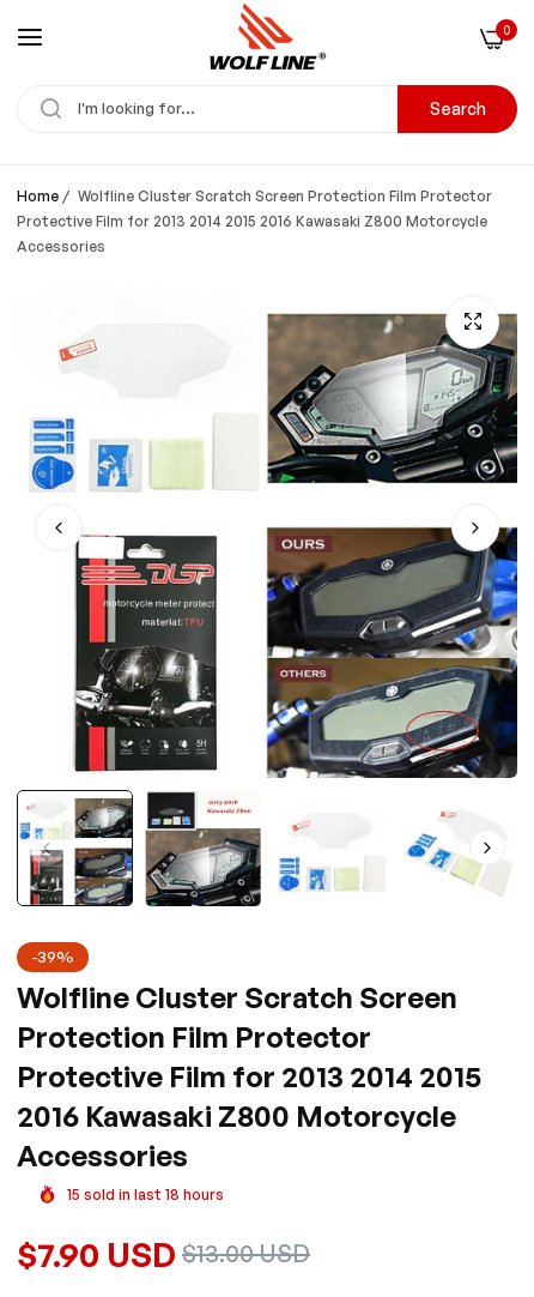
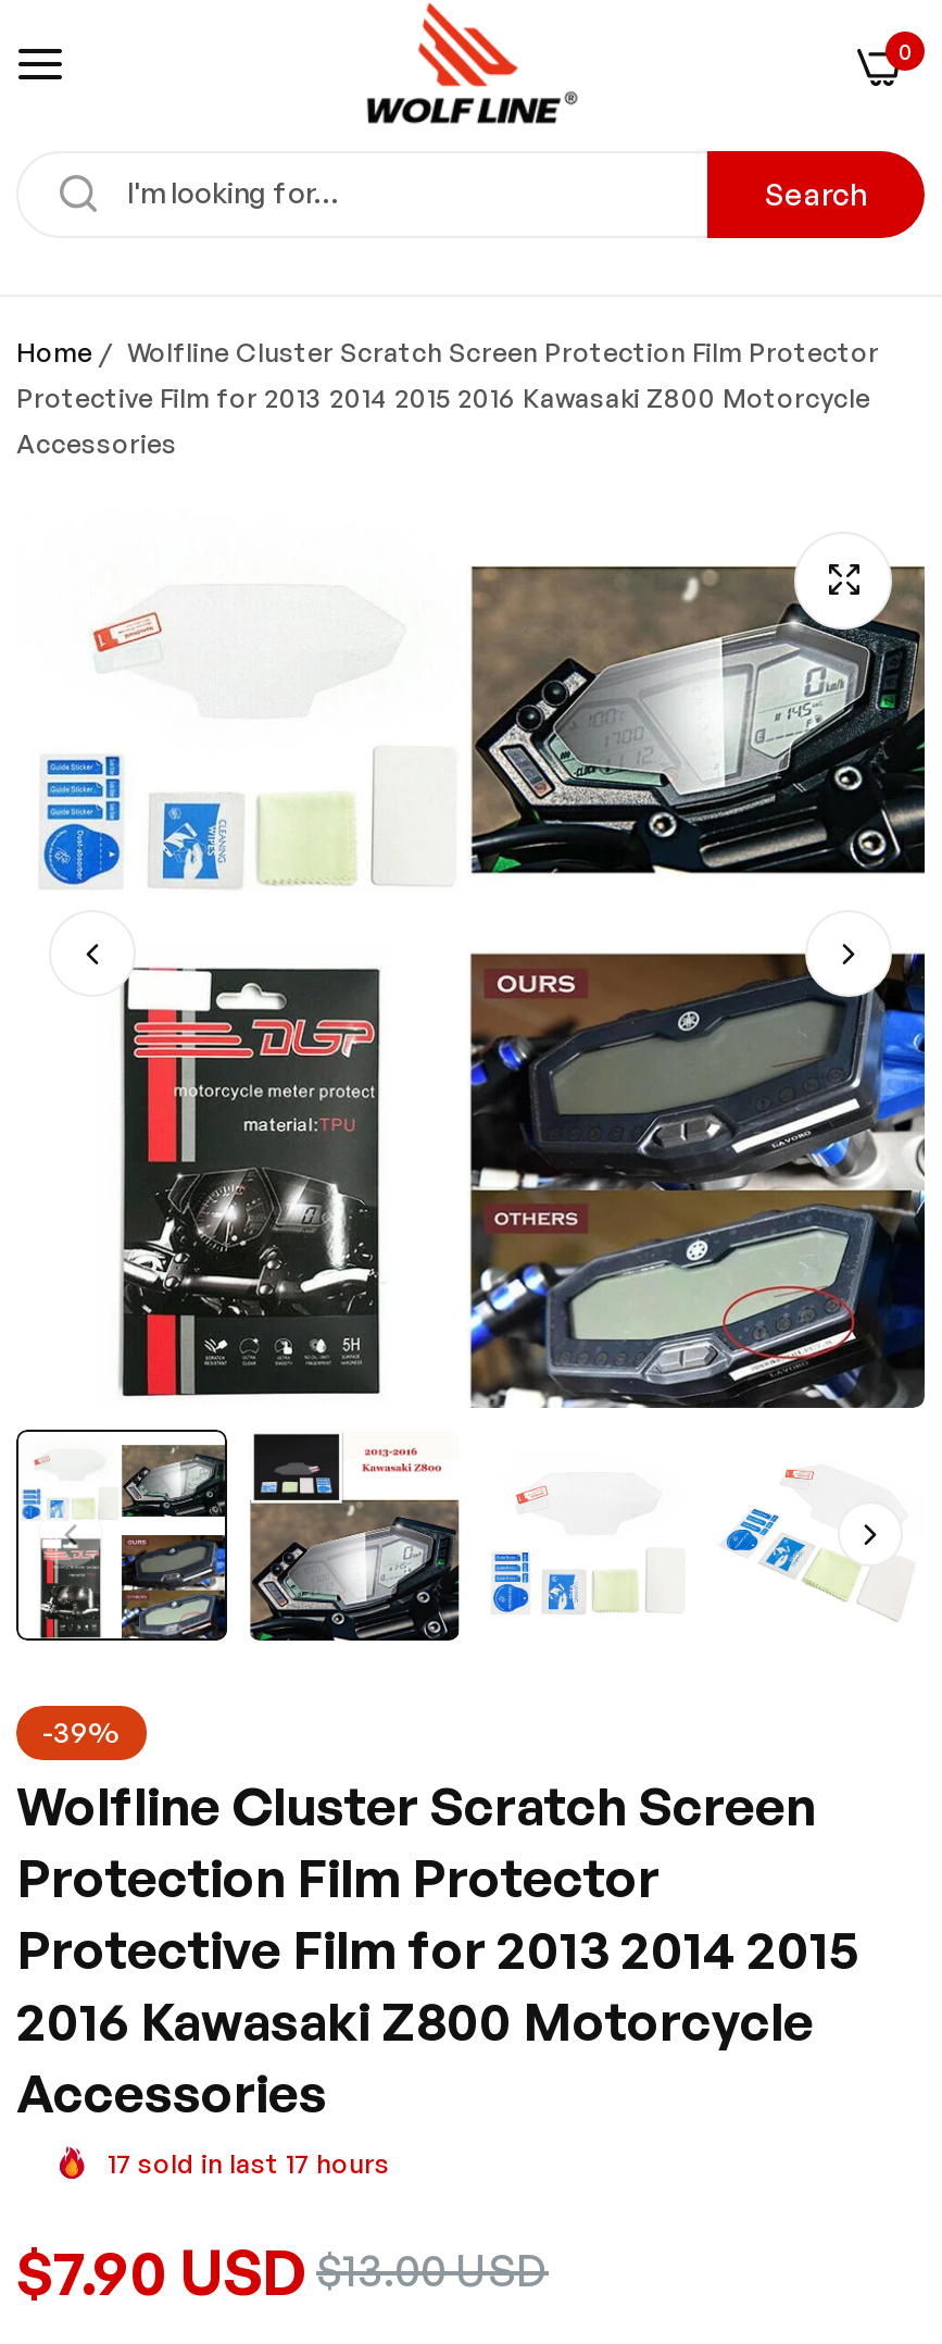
[67,1185,224,1203] 15 sold in last 18 hours -> [108,2146,390,2179] 17 sold in last 17 hours

